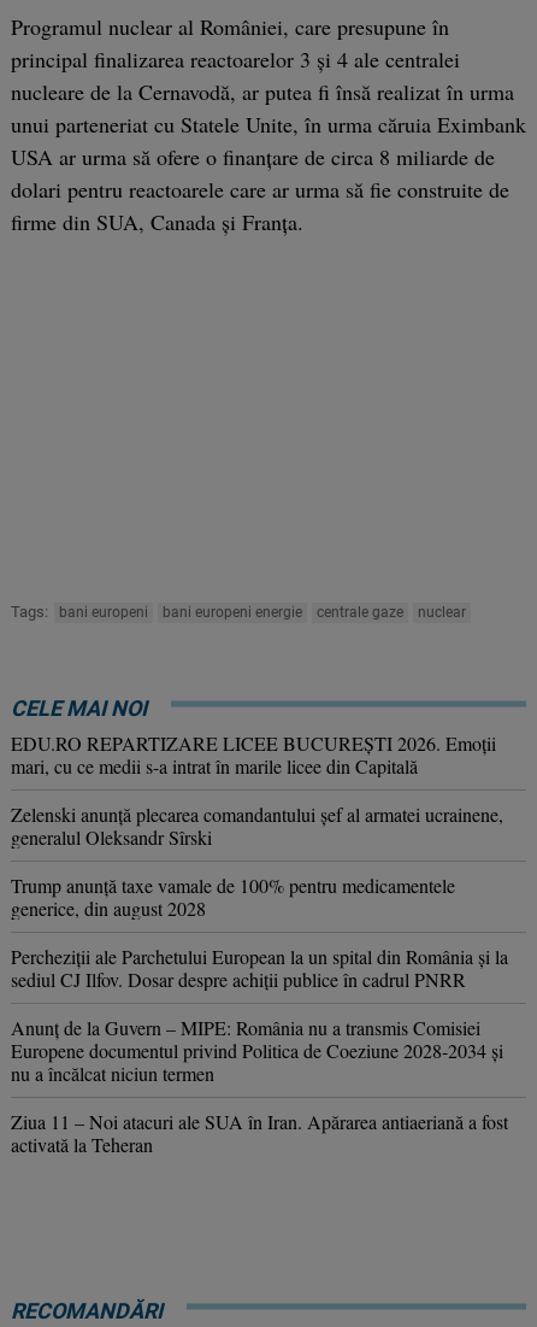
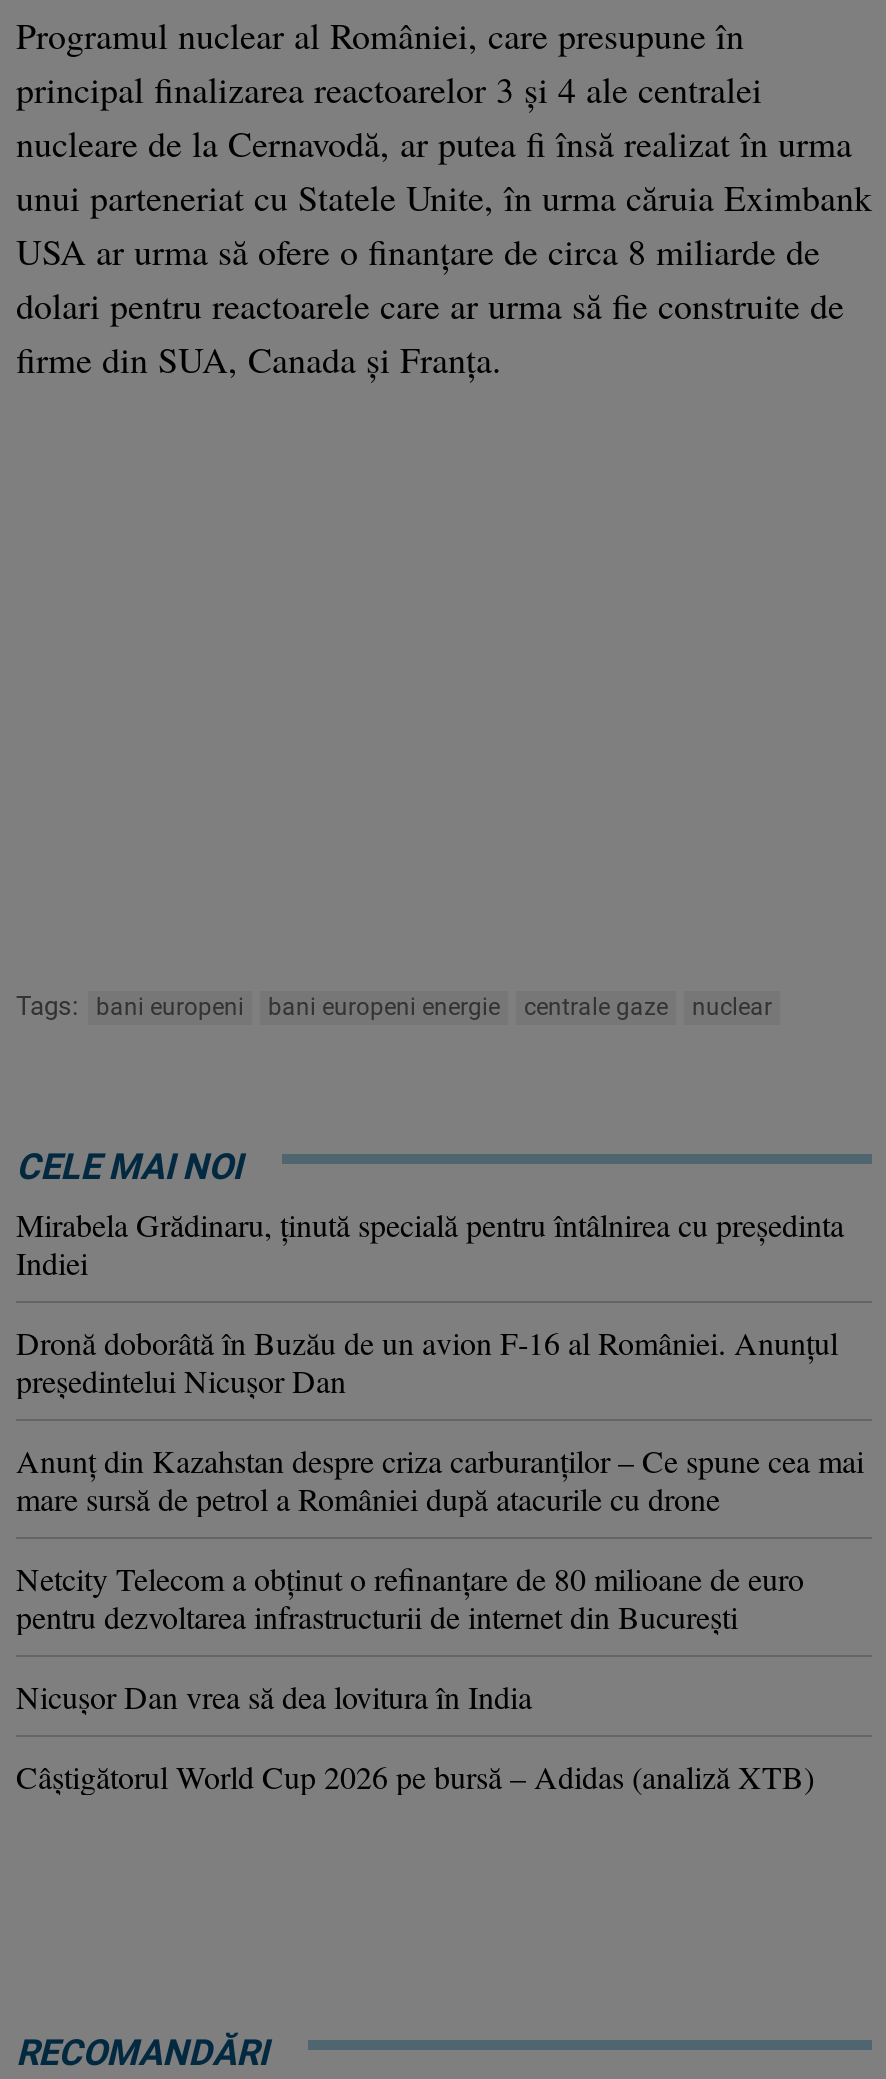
[11,730,496,778] EDU.RO REPARTIZARE LICEE BUCUREŞTI 2026. Emoţii | mari, cu ce medii s-a intrat în marile licee din Capitală -> [16,1203,844,1283] Mirabela Grădinaru, ţinută specială pentru întâlnirea cu preşedinta | Indiei
[11,801,503,849] Zelenski anunţă plecarea comandantului şef al armatei ucrainene, | generalul Oleksandr Sîrski -> [16,1321,838,1401] Dronă doborâtă în Buzău de un avion F-16 al României. Anunţul | preşedintelui Nicuşor Dan
[11,872,455,921] Trump anunţă taxe vamale de 100% pentru medicamentele | generice, din august 2028 -> [16,1439,864,1519] Anunţ din Kazahstan despre criza carburanților – Ce spune cea mai | mare sursă de petrol a României după atacurile cu drone
[11,943,508,992] Percheziţii ale Parchetului European la un spital din România şi la | sediul CJ Ilfov. Dosar despre achiţii publice în cadrul PNRR -> [16,1557,804,1637] Netcity Telecom a obținut o refinanțare de 80 milioane de euro | pentru dezvoltarea infrastructurii de internet din București
[11,1015,503,1086] Anunţ de la Guvern – MIPE: România nu a transmis Comisiei | Europene documentul privind Politica de Coeziune 2028-2034 şi | nu a încălcat niciun termen -> [16,1675,532,1717] Nicușor Dan vrea să dea lovitura în India
[11,1109,508,1157] Ziua 11 – Noi atacuri ale SUA în Iran. Apărarea antiaeriană a fost | activată la Teheran -> [16,1755,814,1797] Câștigătorul World Cup 2026 pe bursă – Adidas (analiză XTB)

